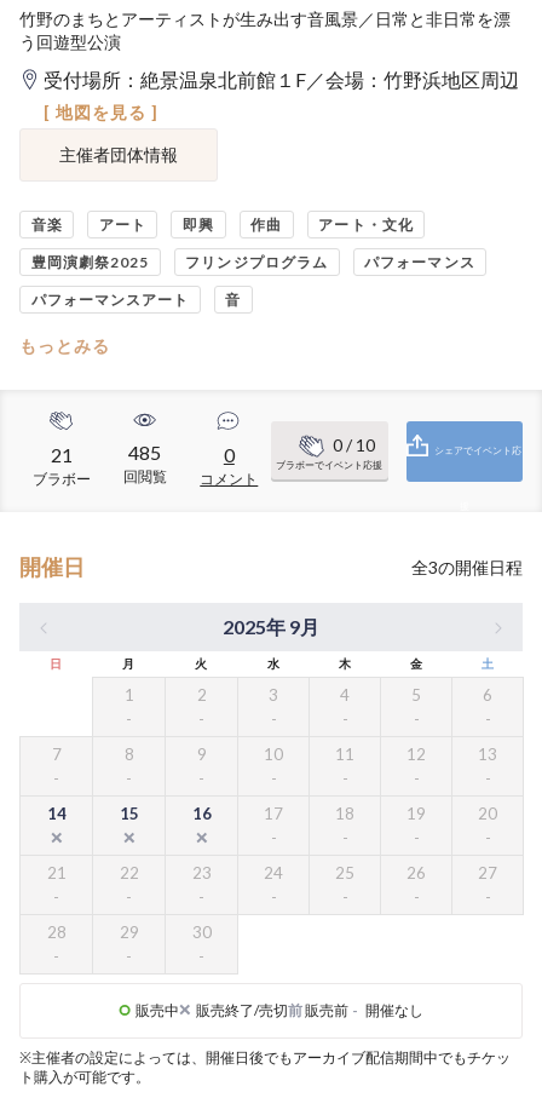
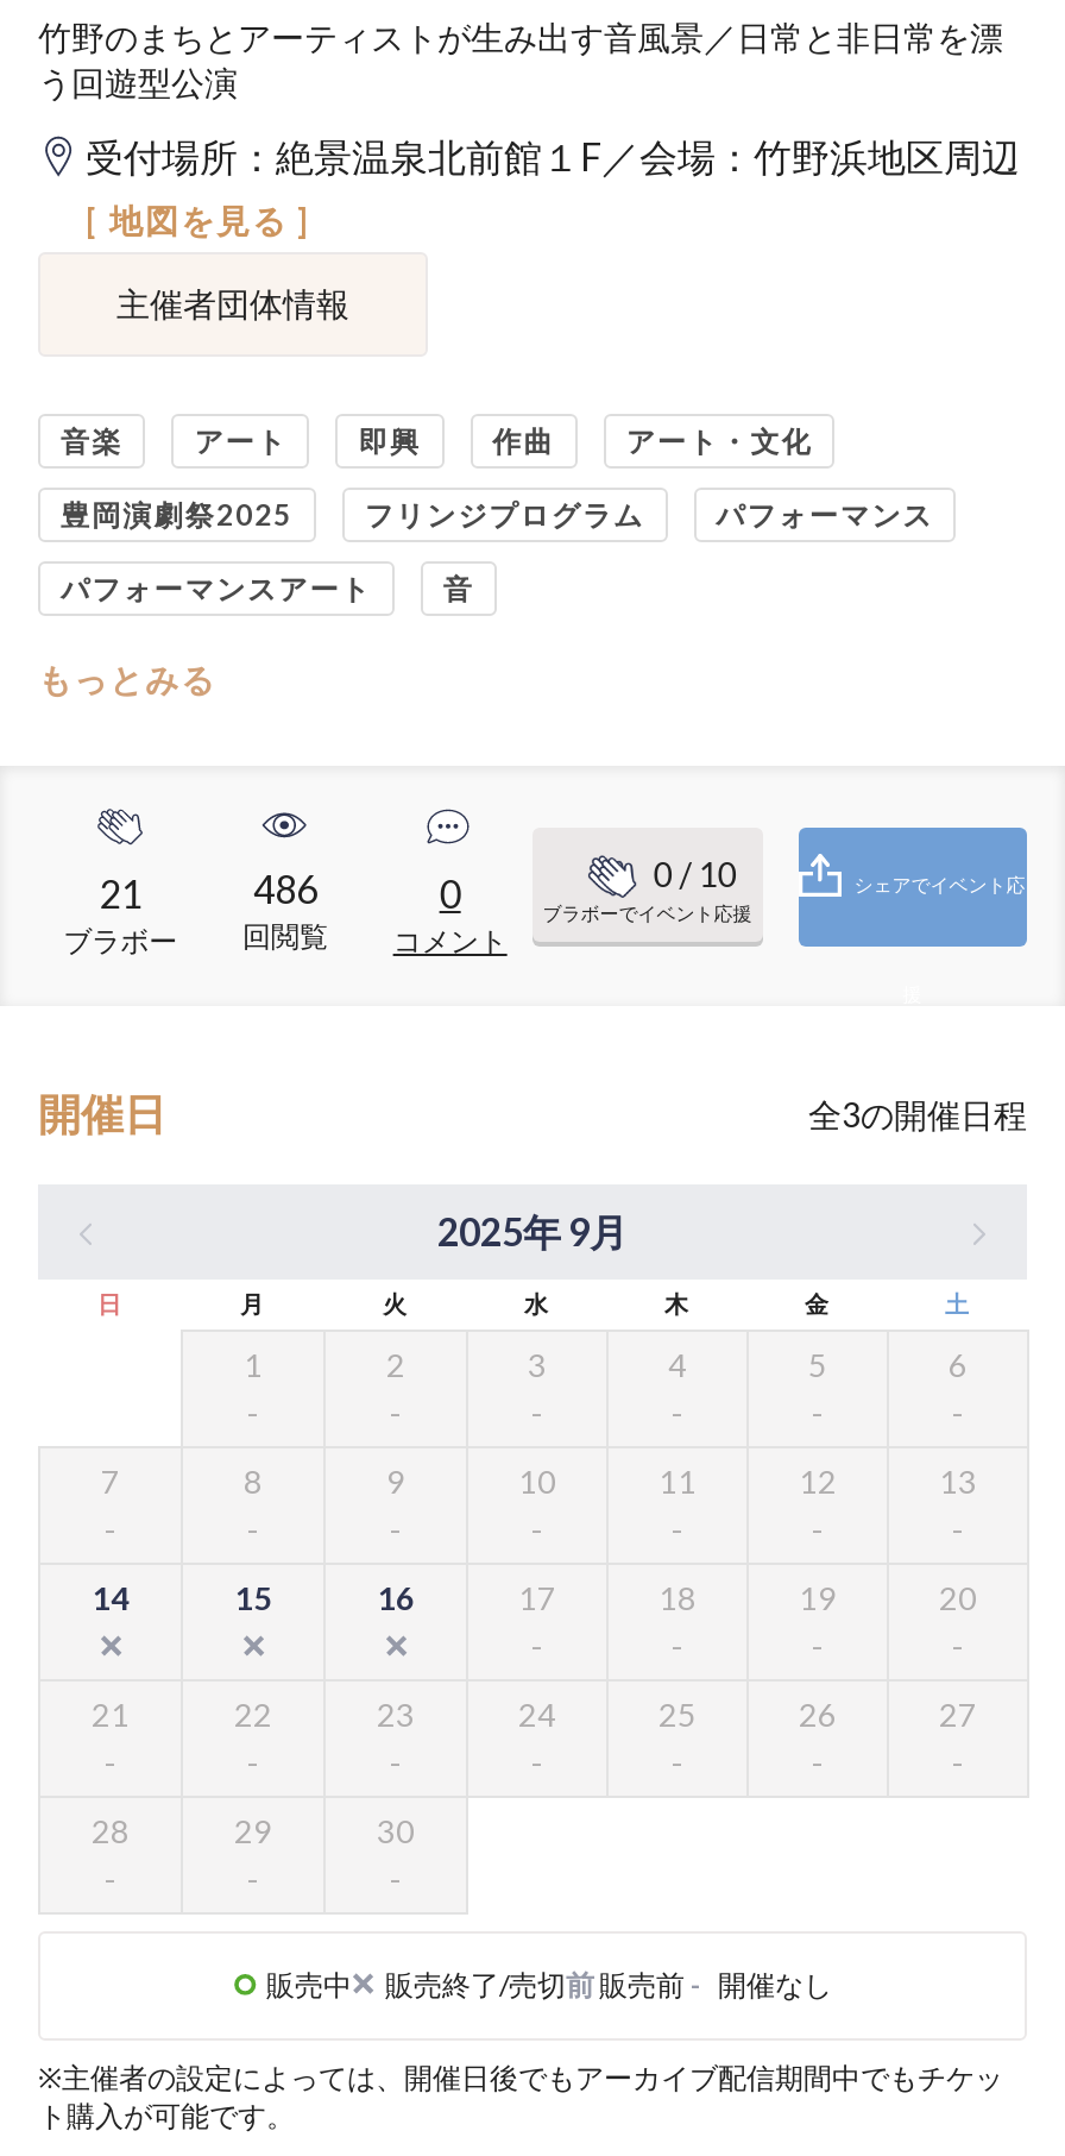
[129,441,162,464] 485 -> [253,866,317,911] 486

